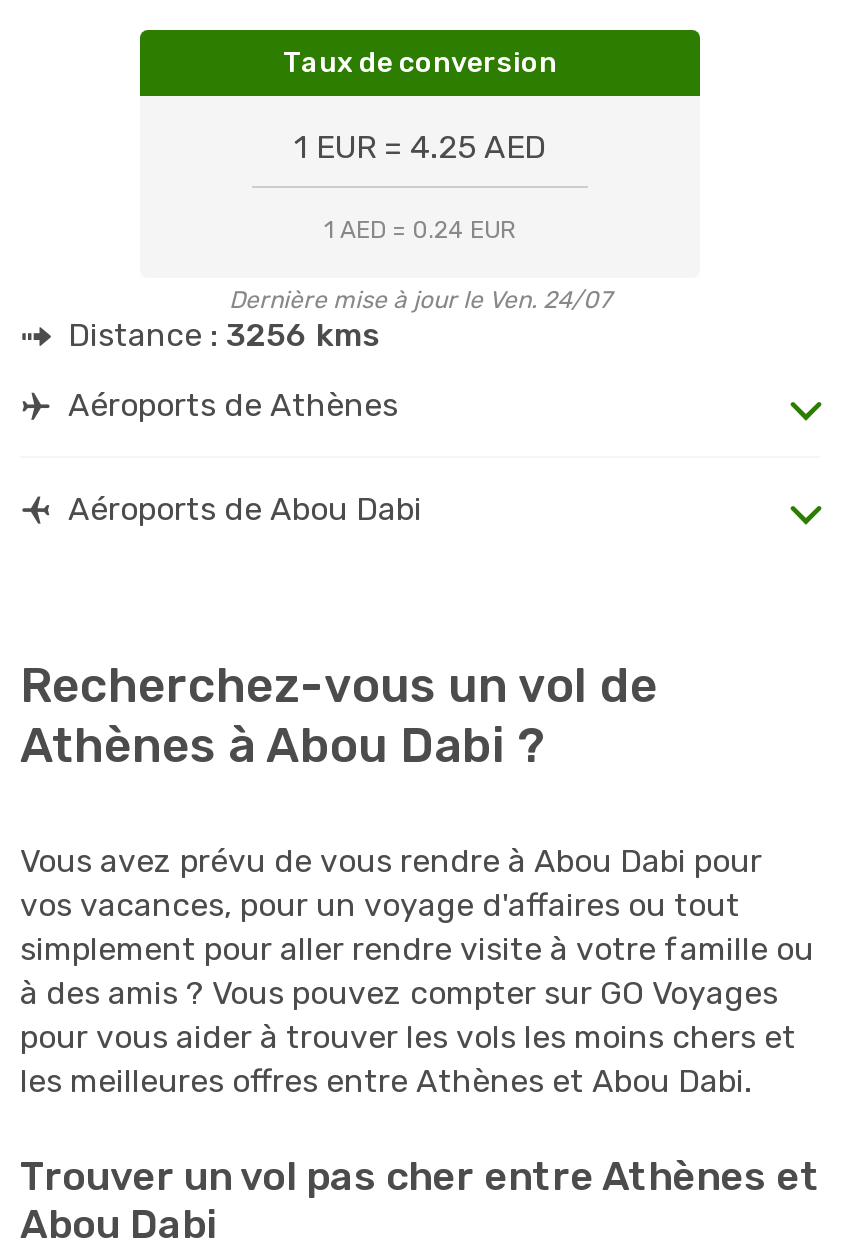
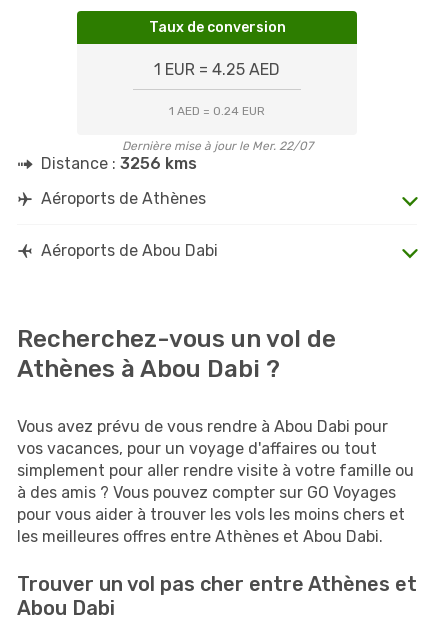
[229,286,611,314] Dernière mise à jour le Ven. 24/07 -> [121,139,312,153] Dernière mise à jour le Mer. 22/07

